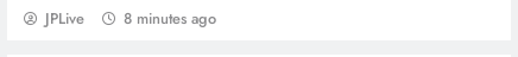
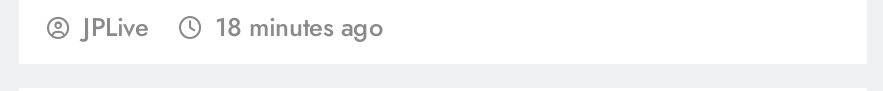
[45,7,216,30] JPLive 8 minutes ago -> [83,9,383,47] JPLive 18 minutes ago

